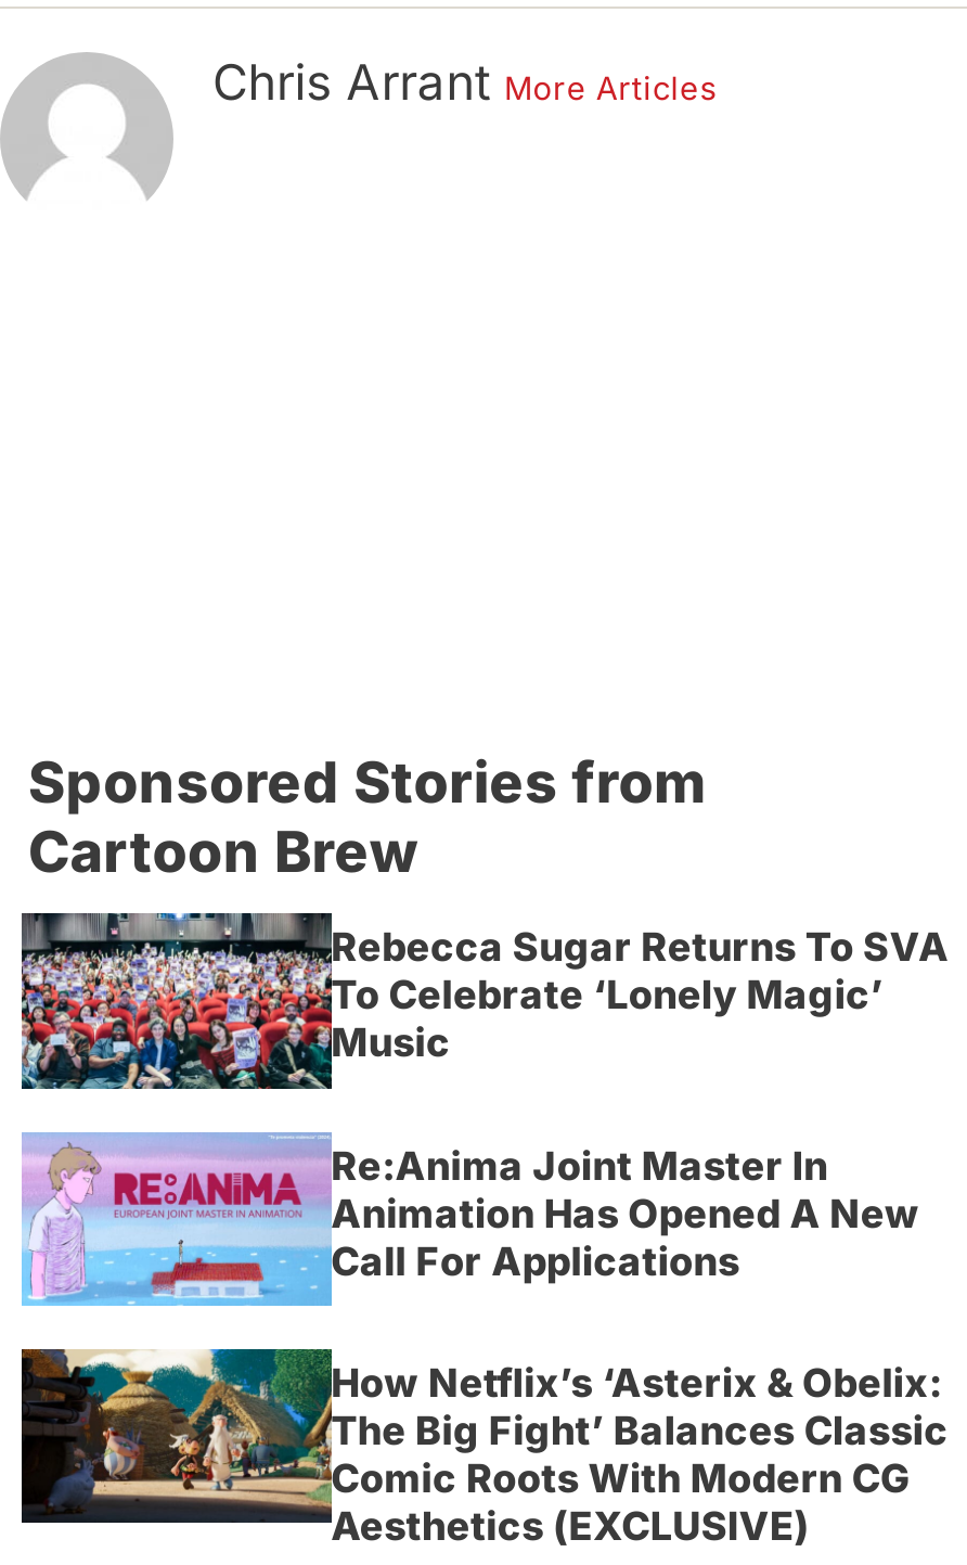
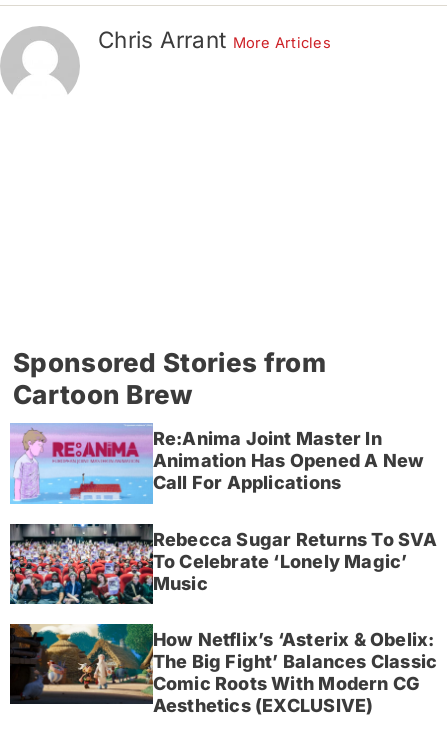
moved [20,911,949,1091] -> [9,523,438,605]: [image] | Rebecca Sugar Returns To SVA | To Celebrate ‘Lonely Magic’ | Music
moved [20,1137,920,1306] -> [9,426,424,504]: [image] | Re:Anima Joint Master In | Animation Has Opened A New | Call For Applications

